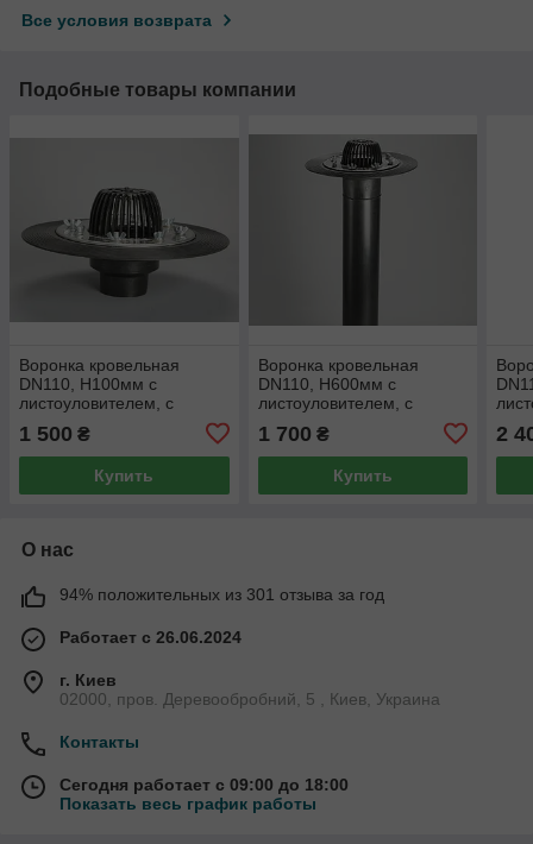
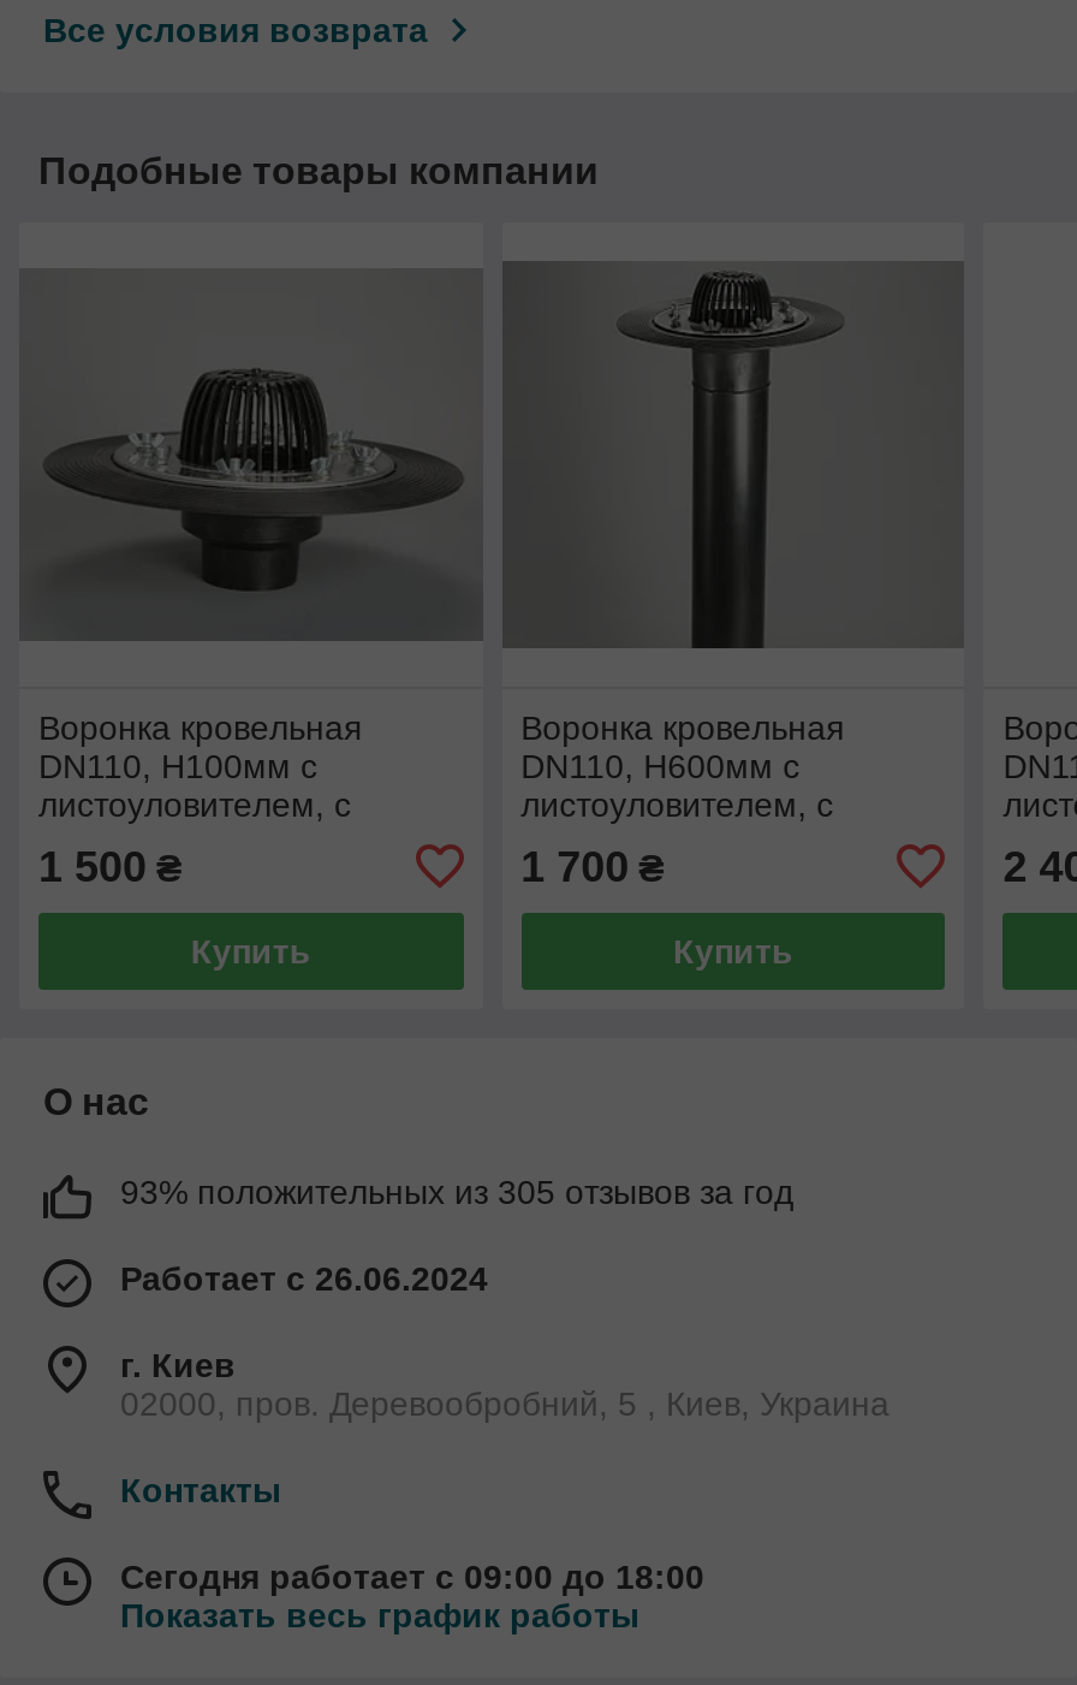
[59,585,384,604] 94% положительных из 301 отзыва за год -> [120,1172,793,1211] 93% положительных из 305 отзывов за год

